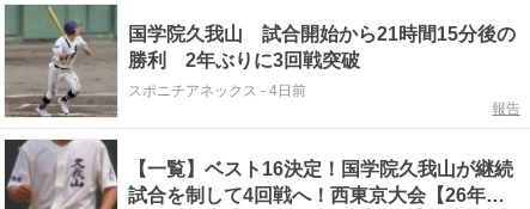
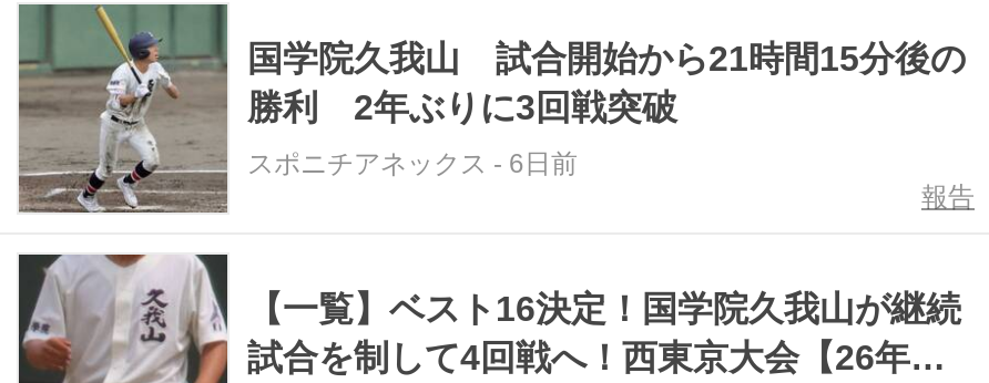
[128,82,306,99] スポニチアネックス- 4日前 -> [247,148,578,179] スポニチアネックス- 6日前

